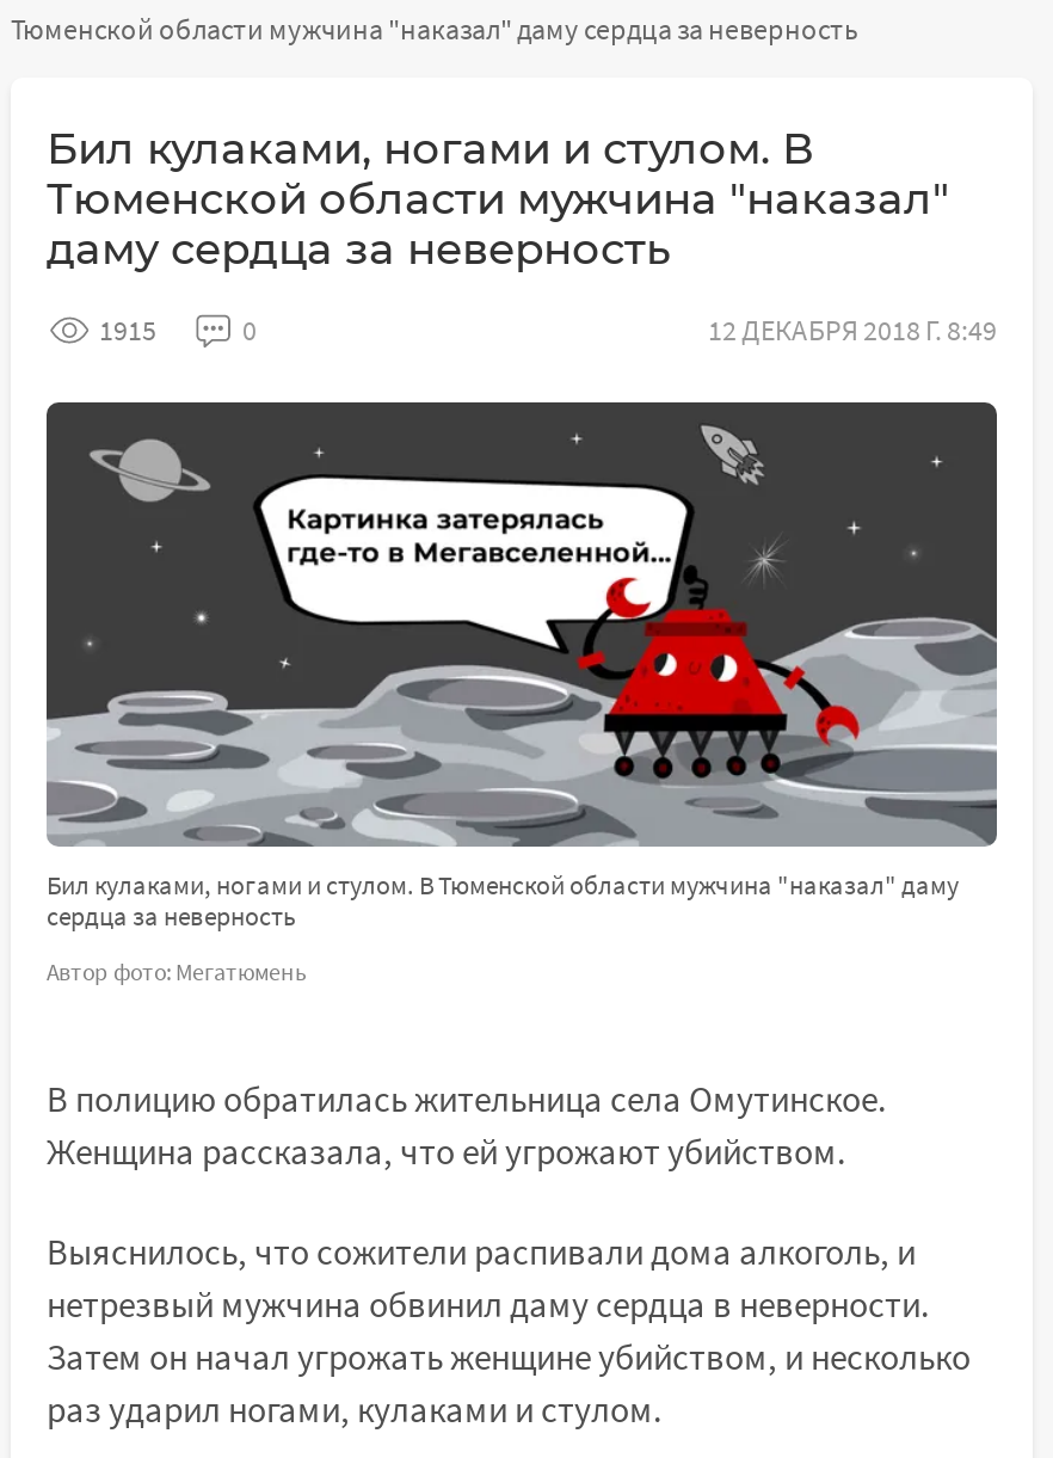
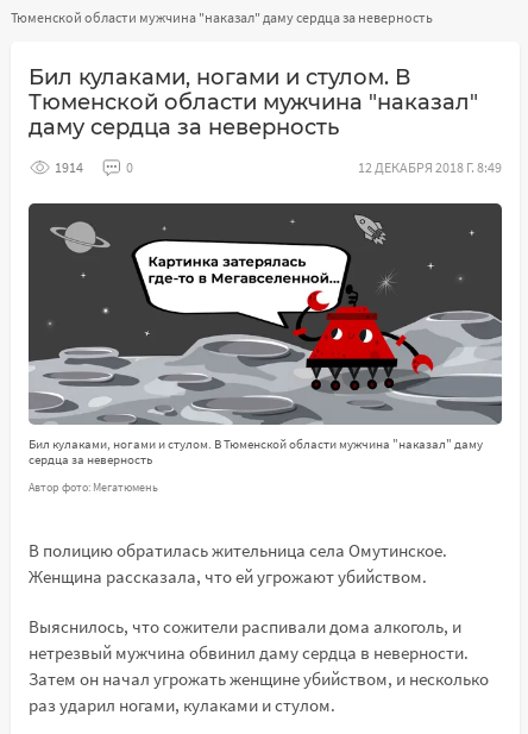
[99,312,156,347] 1915 -> [55,158,83,176] 1914

